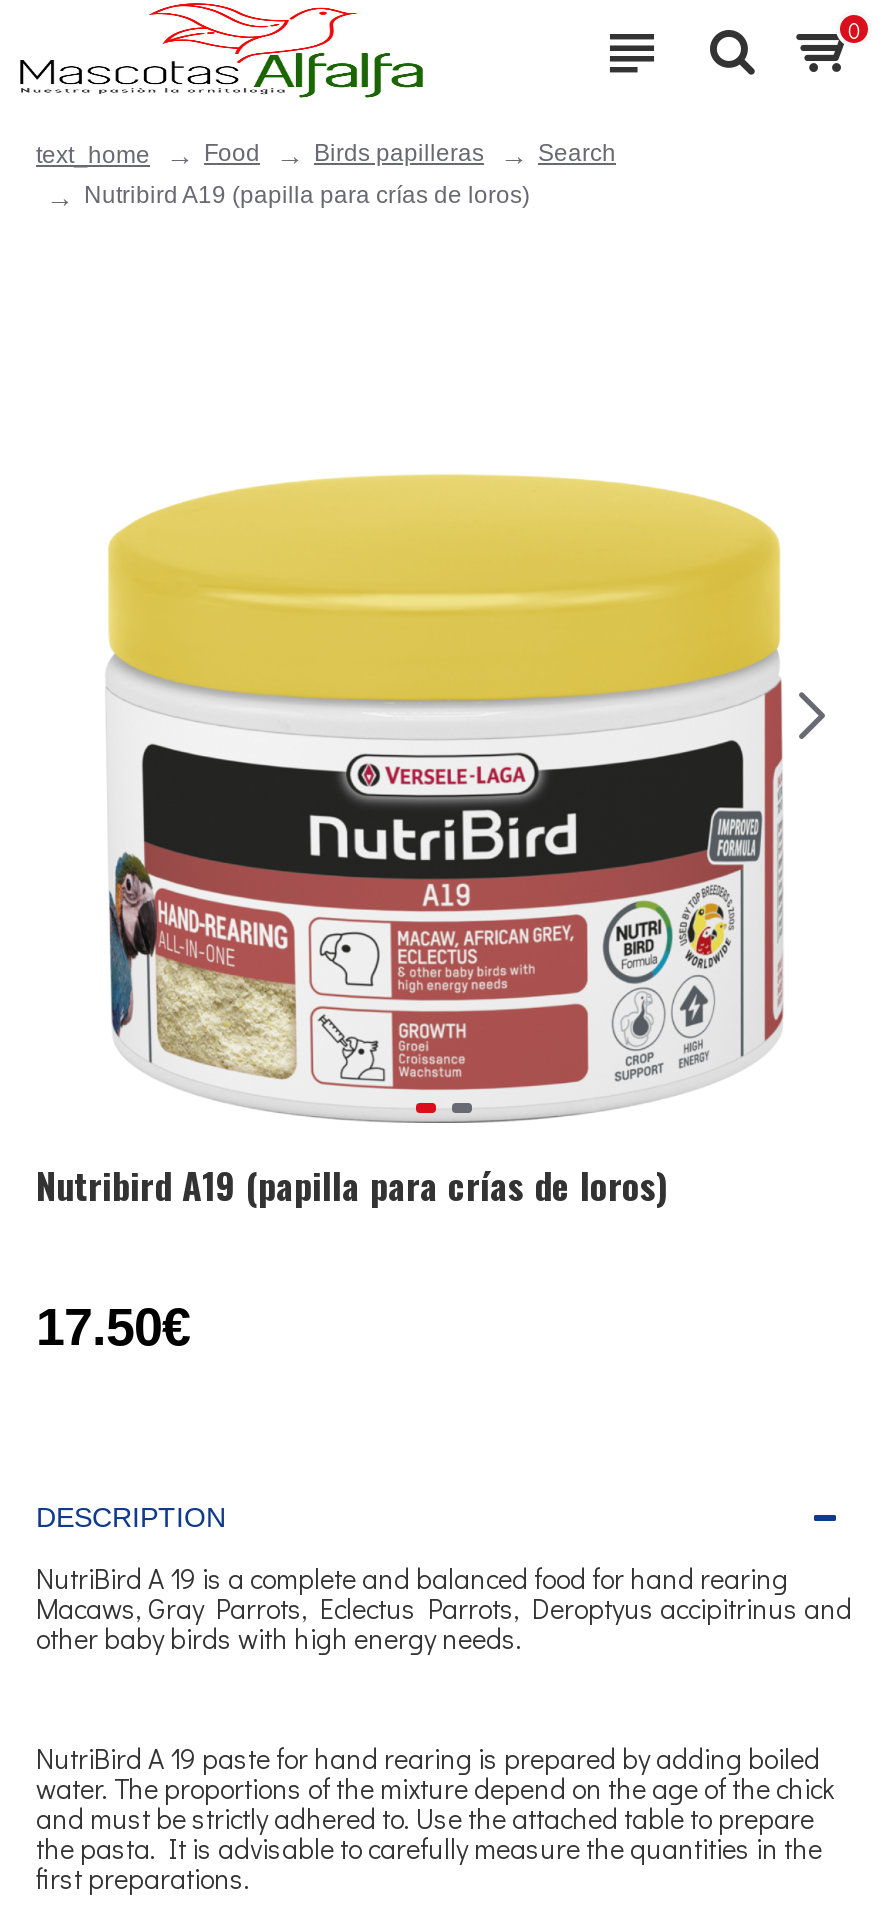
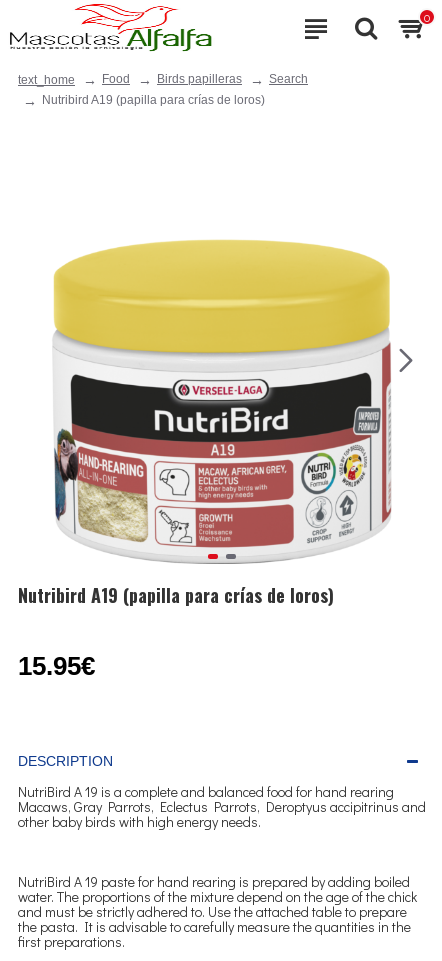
[36,1297,190,1357] 17.50€ -> [18,651,95,681] 15.95€

